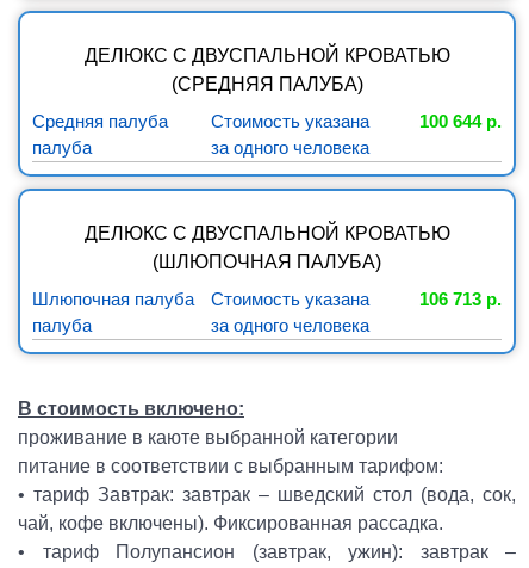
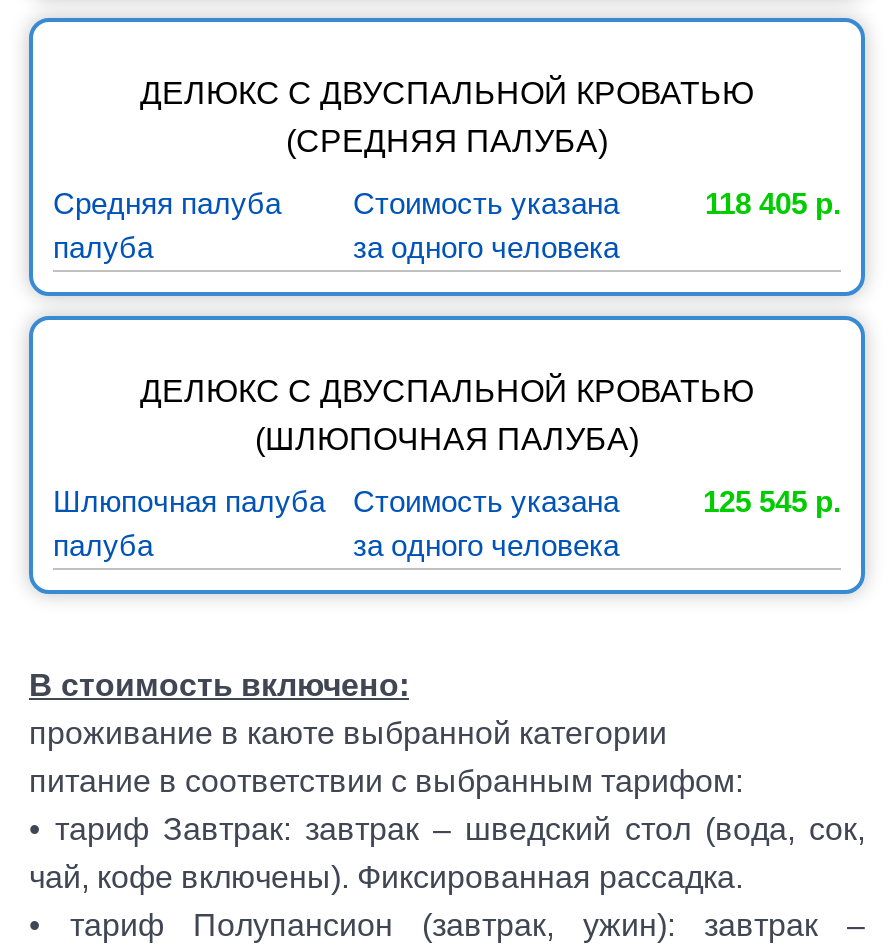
[419,111,502,131] 100 644 р. -> [705,185,841,219] 118 405 р.
[419,288,502,309] 106 713 р. -> [703,483,841,517] 125 545 р.

